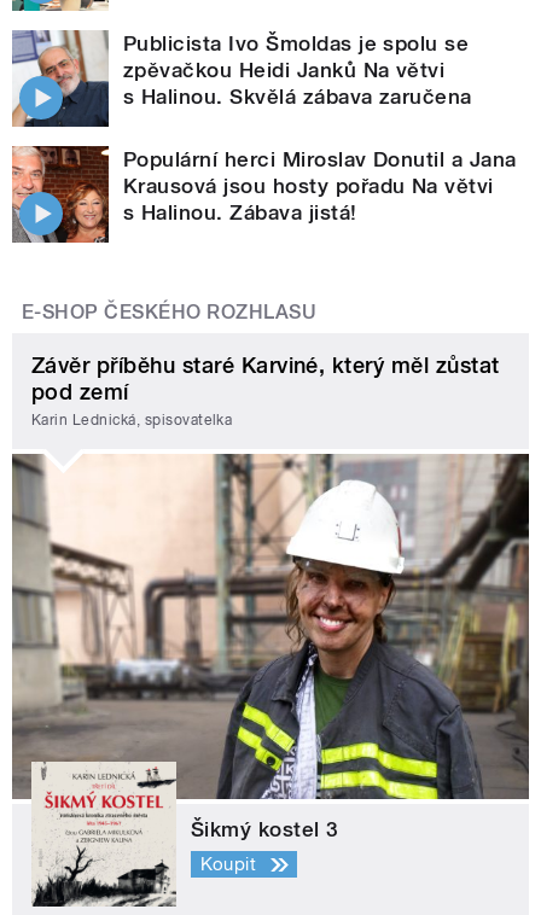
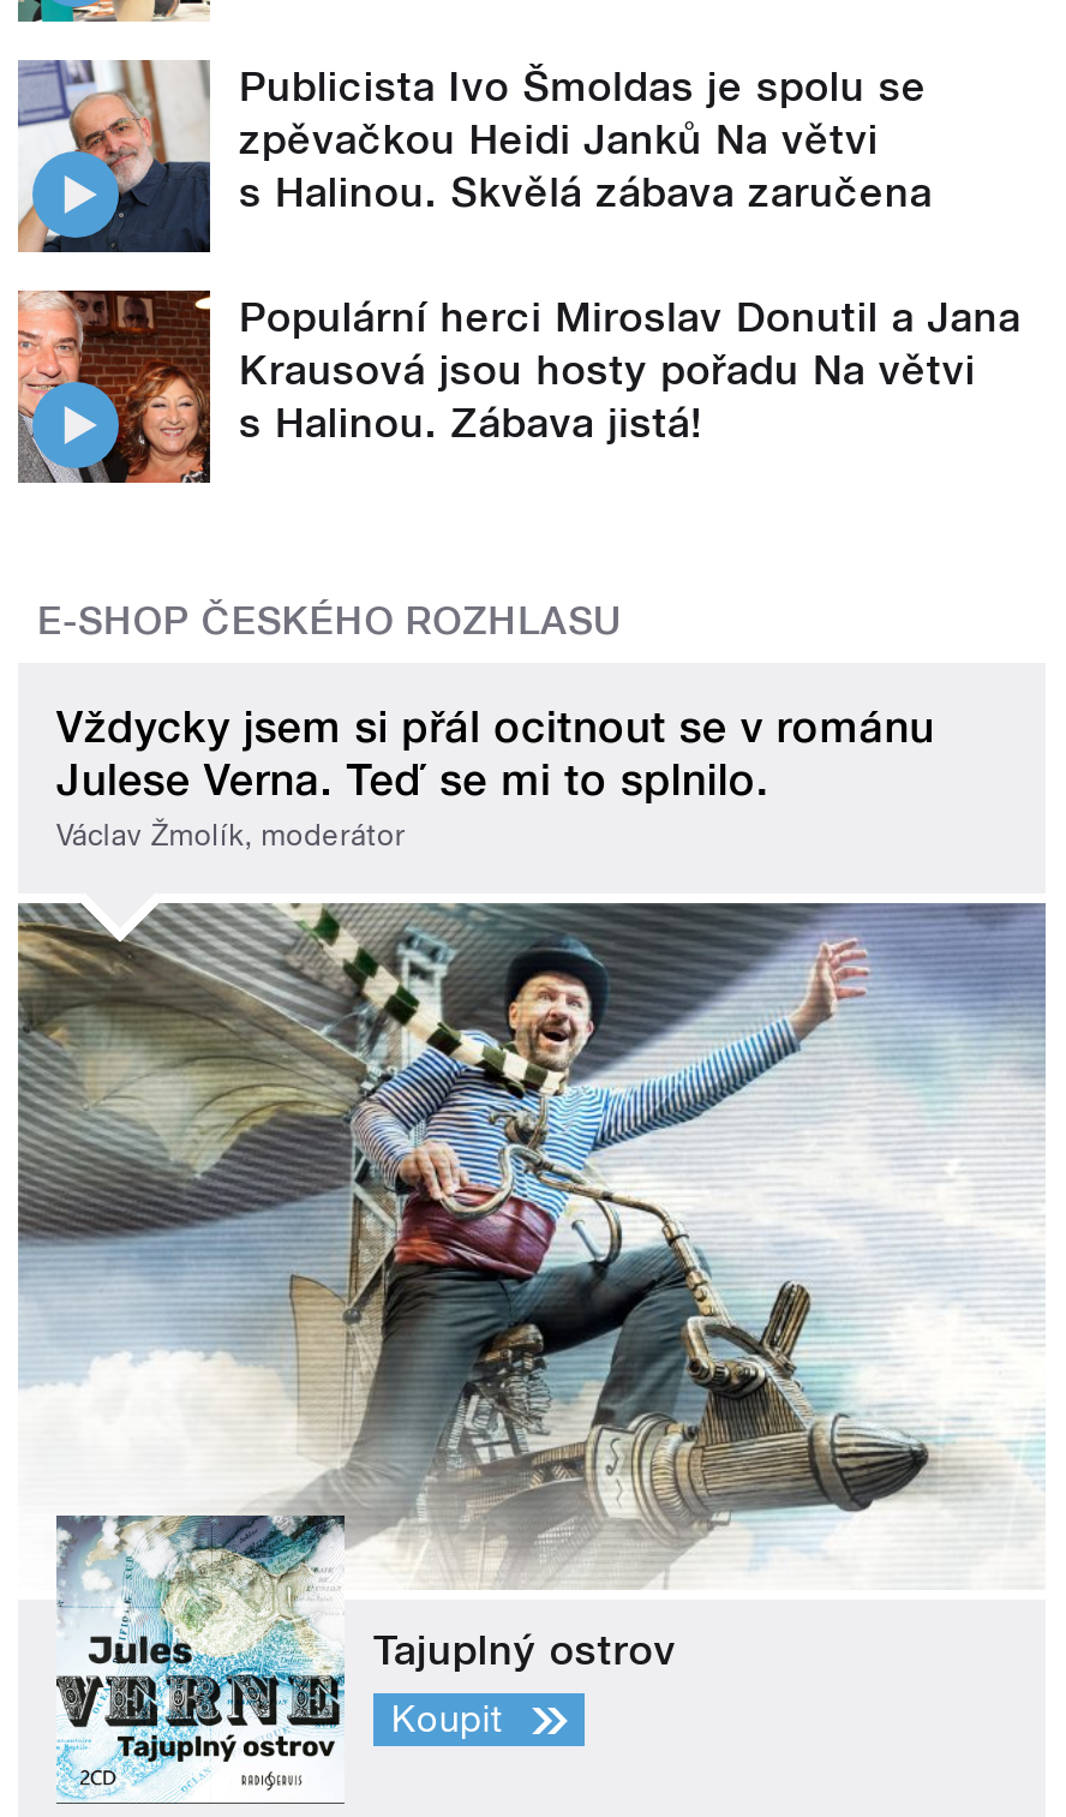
[31,352,499,429] Závěr příběhu staré Karviné, který měl zůstat | pod zemí | Karin Lednická, spisovatelka -> [56,701,934,854] Vždycky jsem si přál ocitnout se v románu | Julese Verna. Teď se mi to splnilo. | Václav Žmolík, moderátor
[11,453,530,908] [image] | Šikmý kostel 3 -> [18,901,1048,1804] [image] | Tajuplný ostrov

